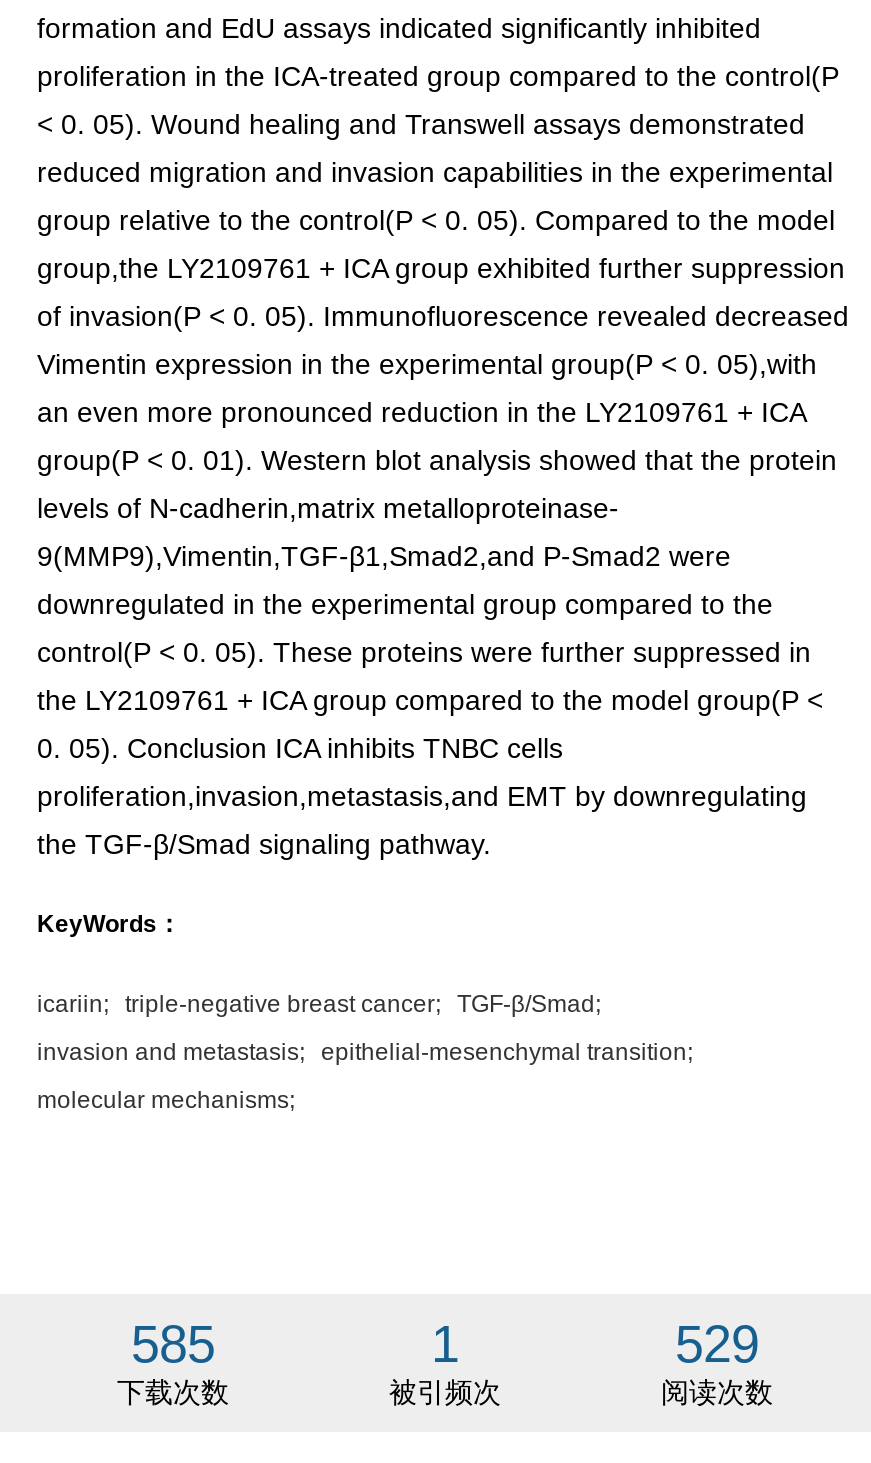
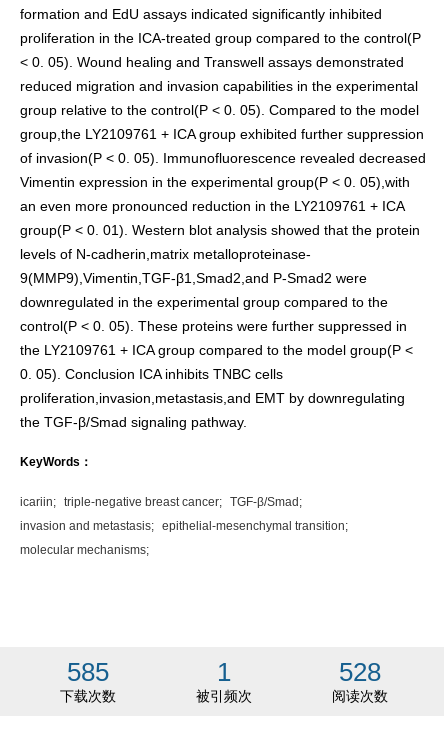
[675,1314,759,1374] 529 -> [339,657,381,687] 528

